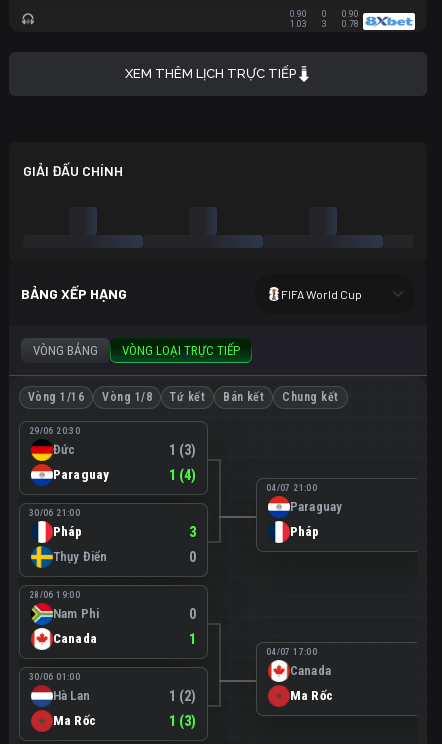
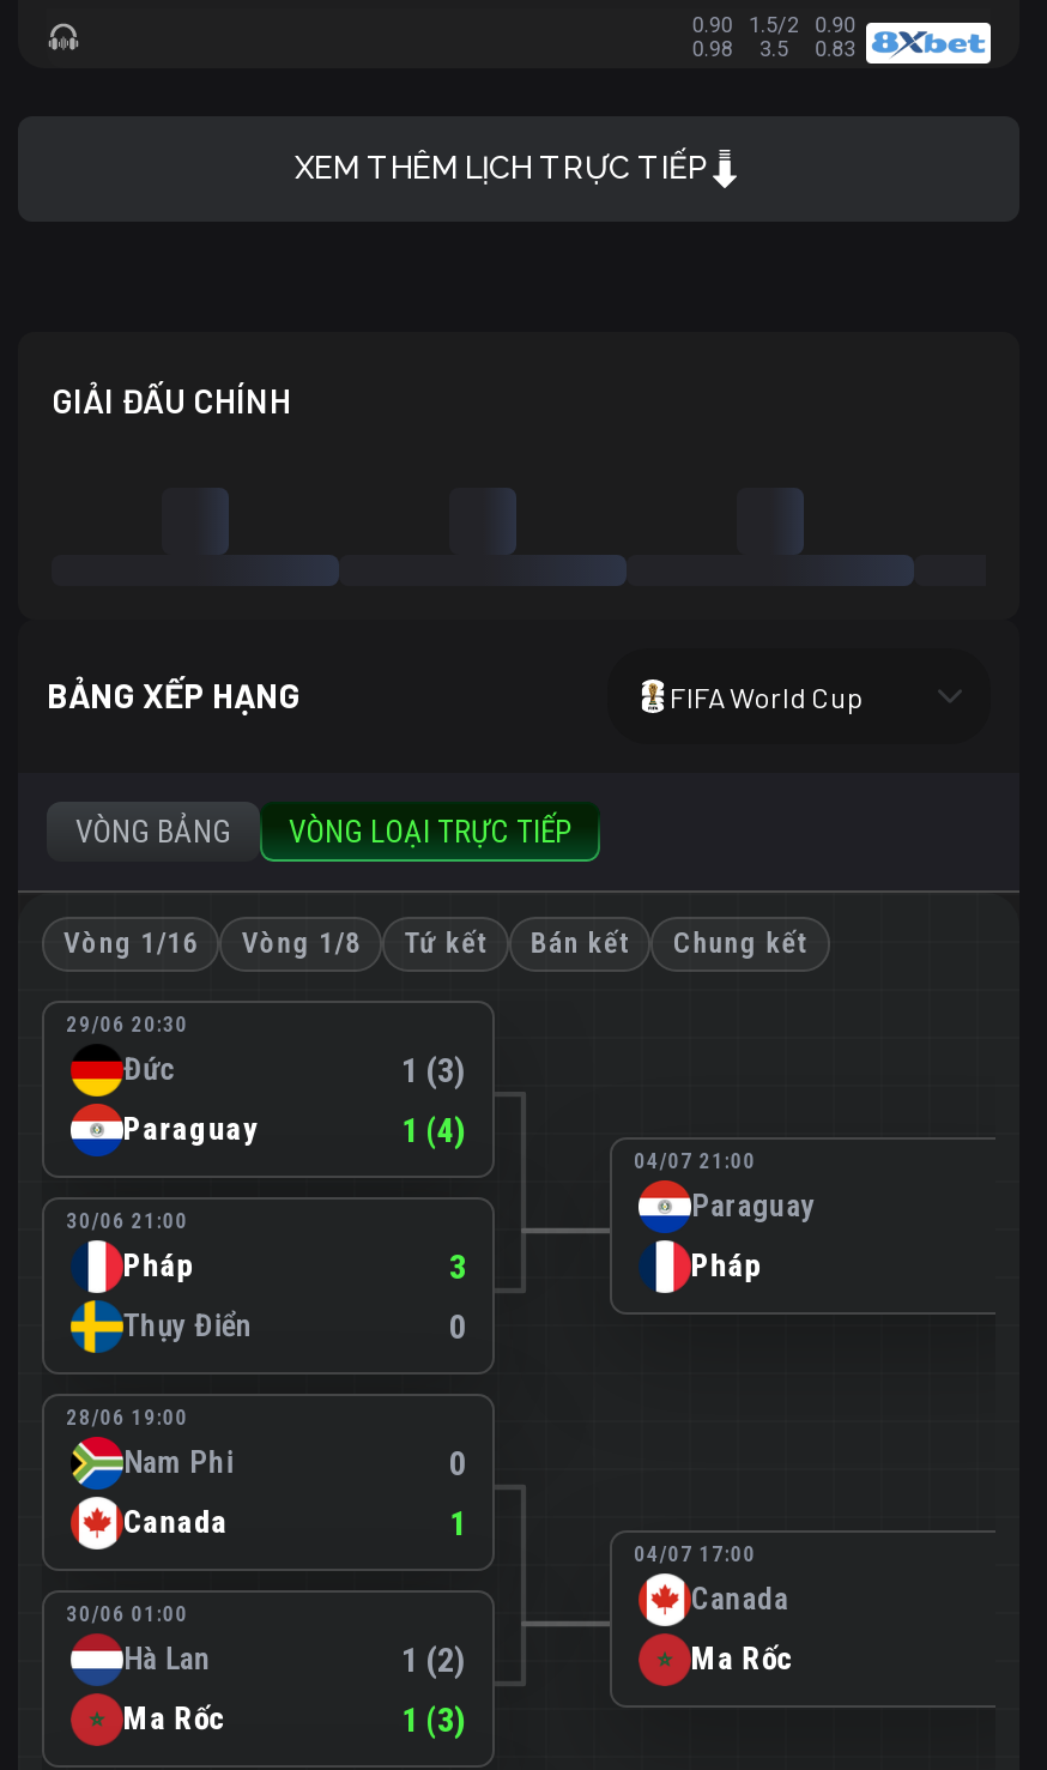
[290,9,359,19] 0.90 0 0.90 -> [692,13,856,37] 0.90 1.5/2 0.90
[290,19,307,29] 1.03 -> [692,37,733,61] 0.98
[322,19,327,29] 3 -> [759,37,788,61] 3.5
[342,19,359,29] 0.78 -> [815,37,856,61] 0.83

